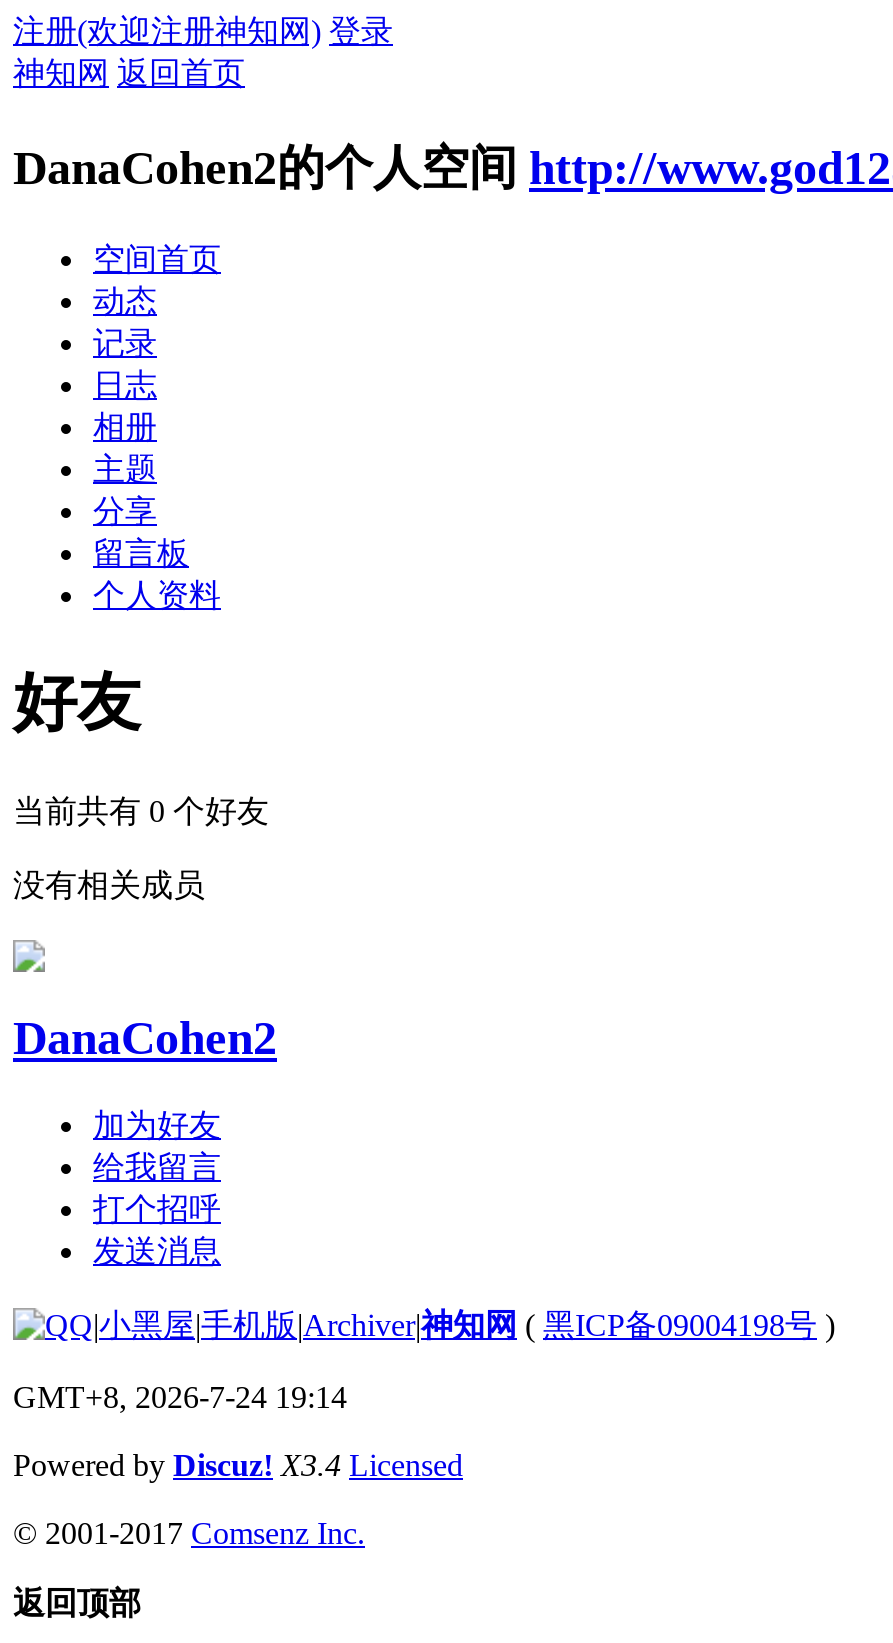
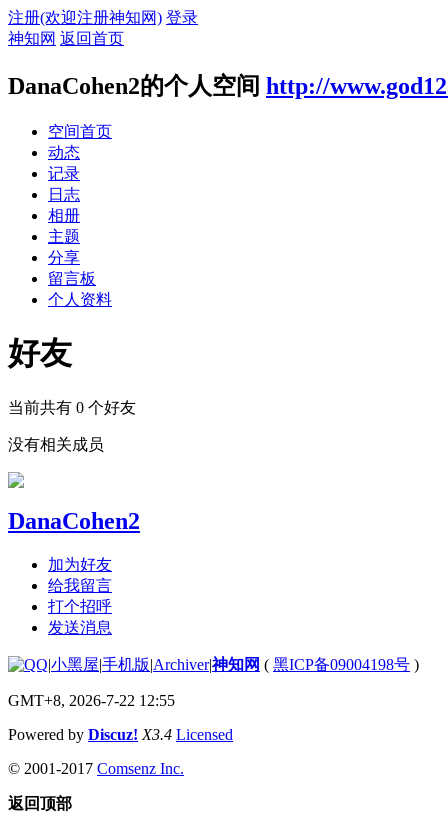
[13,1379,347,1413] GMT+8, 2026-7-24 19:14 -> [8,691,175,708] GMT+8, 2026-7-22 12:55

